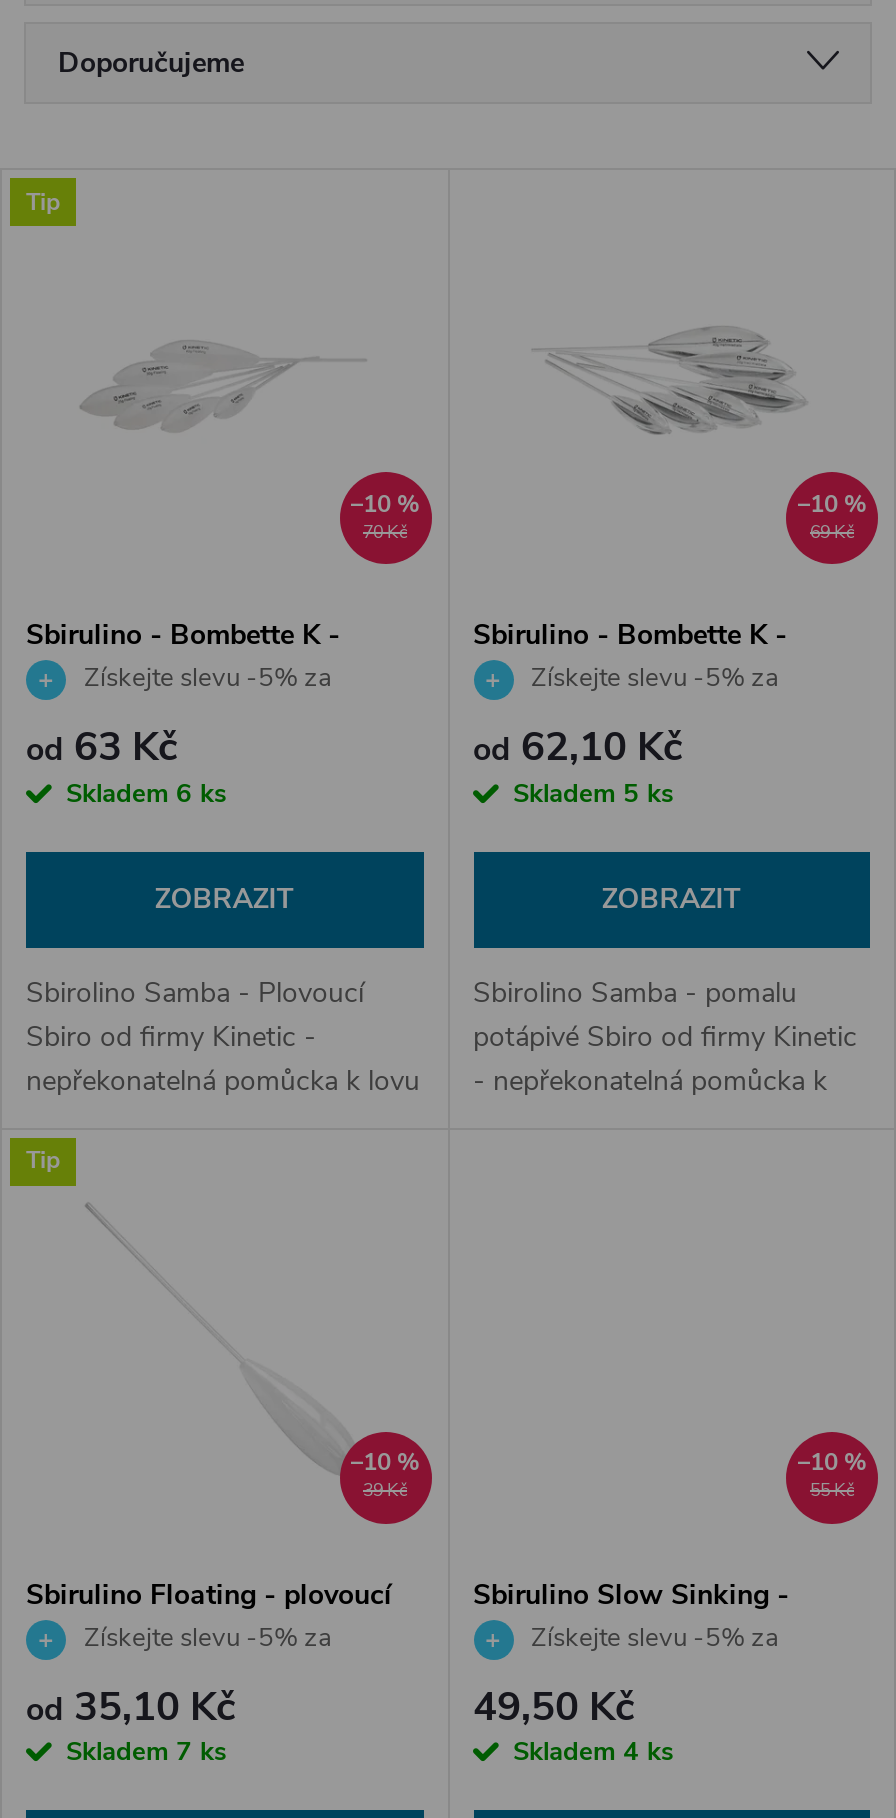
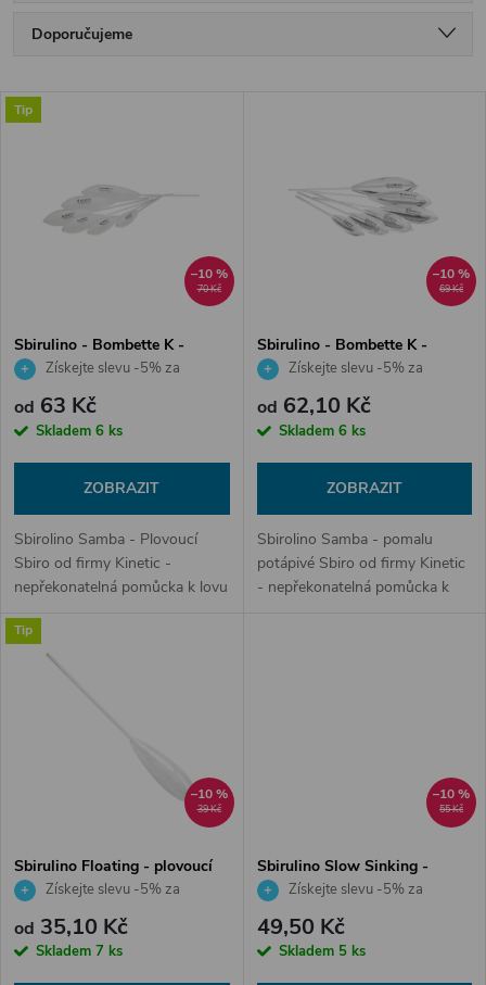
[513,775,673,811] Skladem 5 ks -> [278,421,365,441] Skladem 6 ks
[513,1735,673,1771] Skladem 4 ks -> [278,942,365,962] Skladem 5 ks

